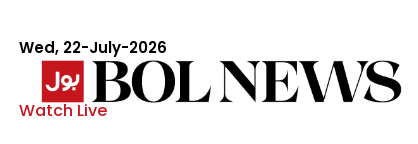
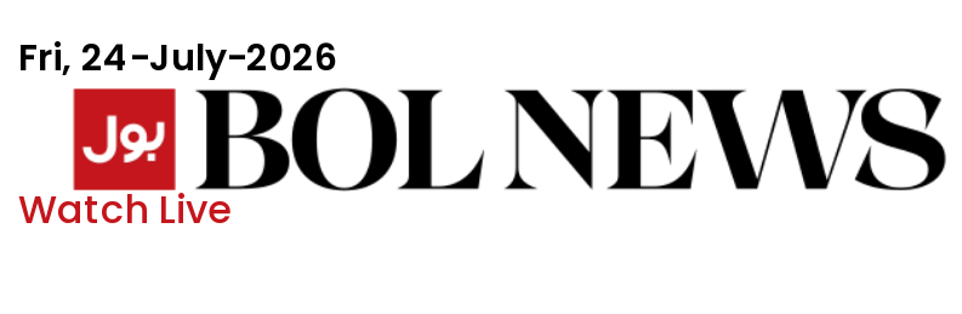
[19,37,167,58] Wed, 22-July-2026 -> [18,32,338,82] Fri, 24-July-2026

